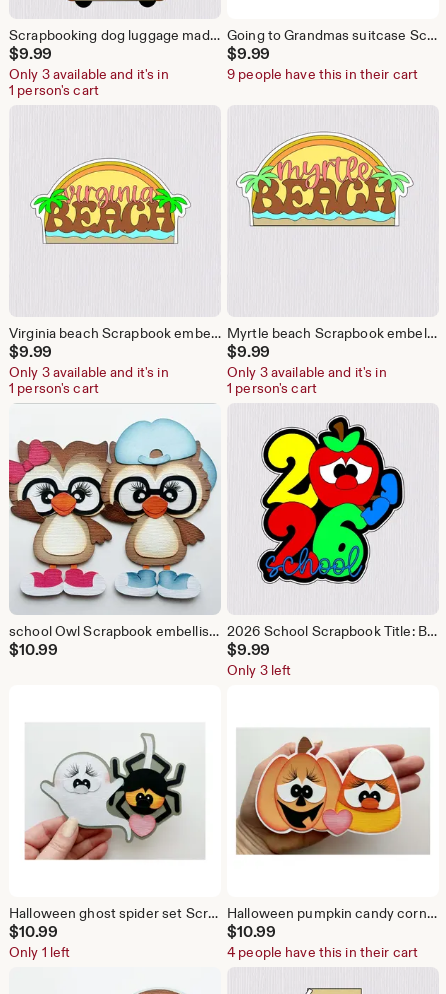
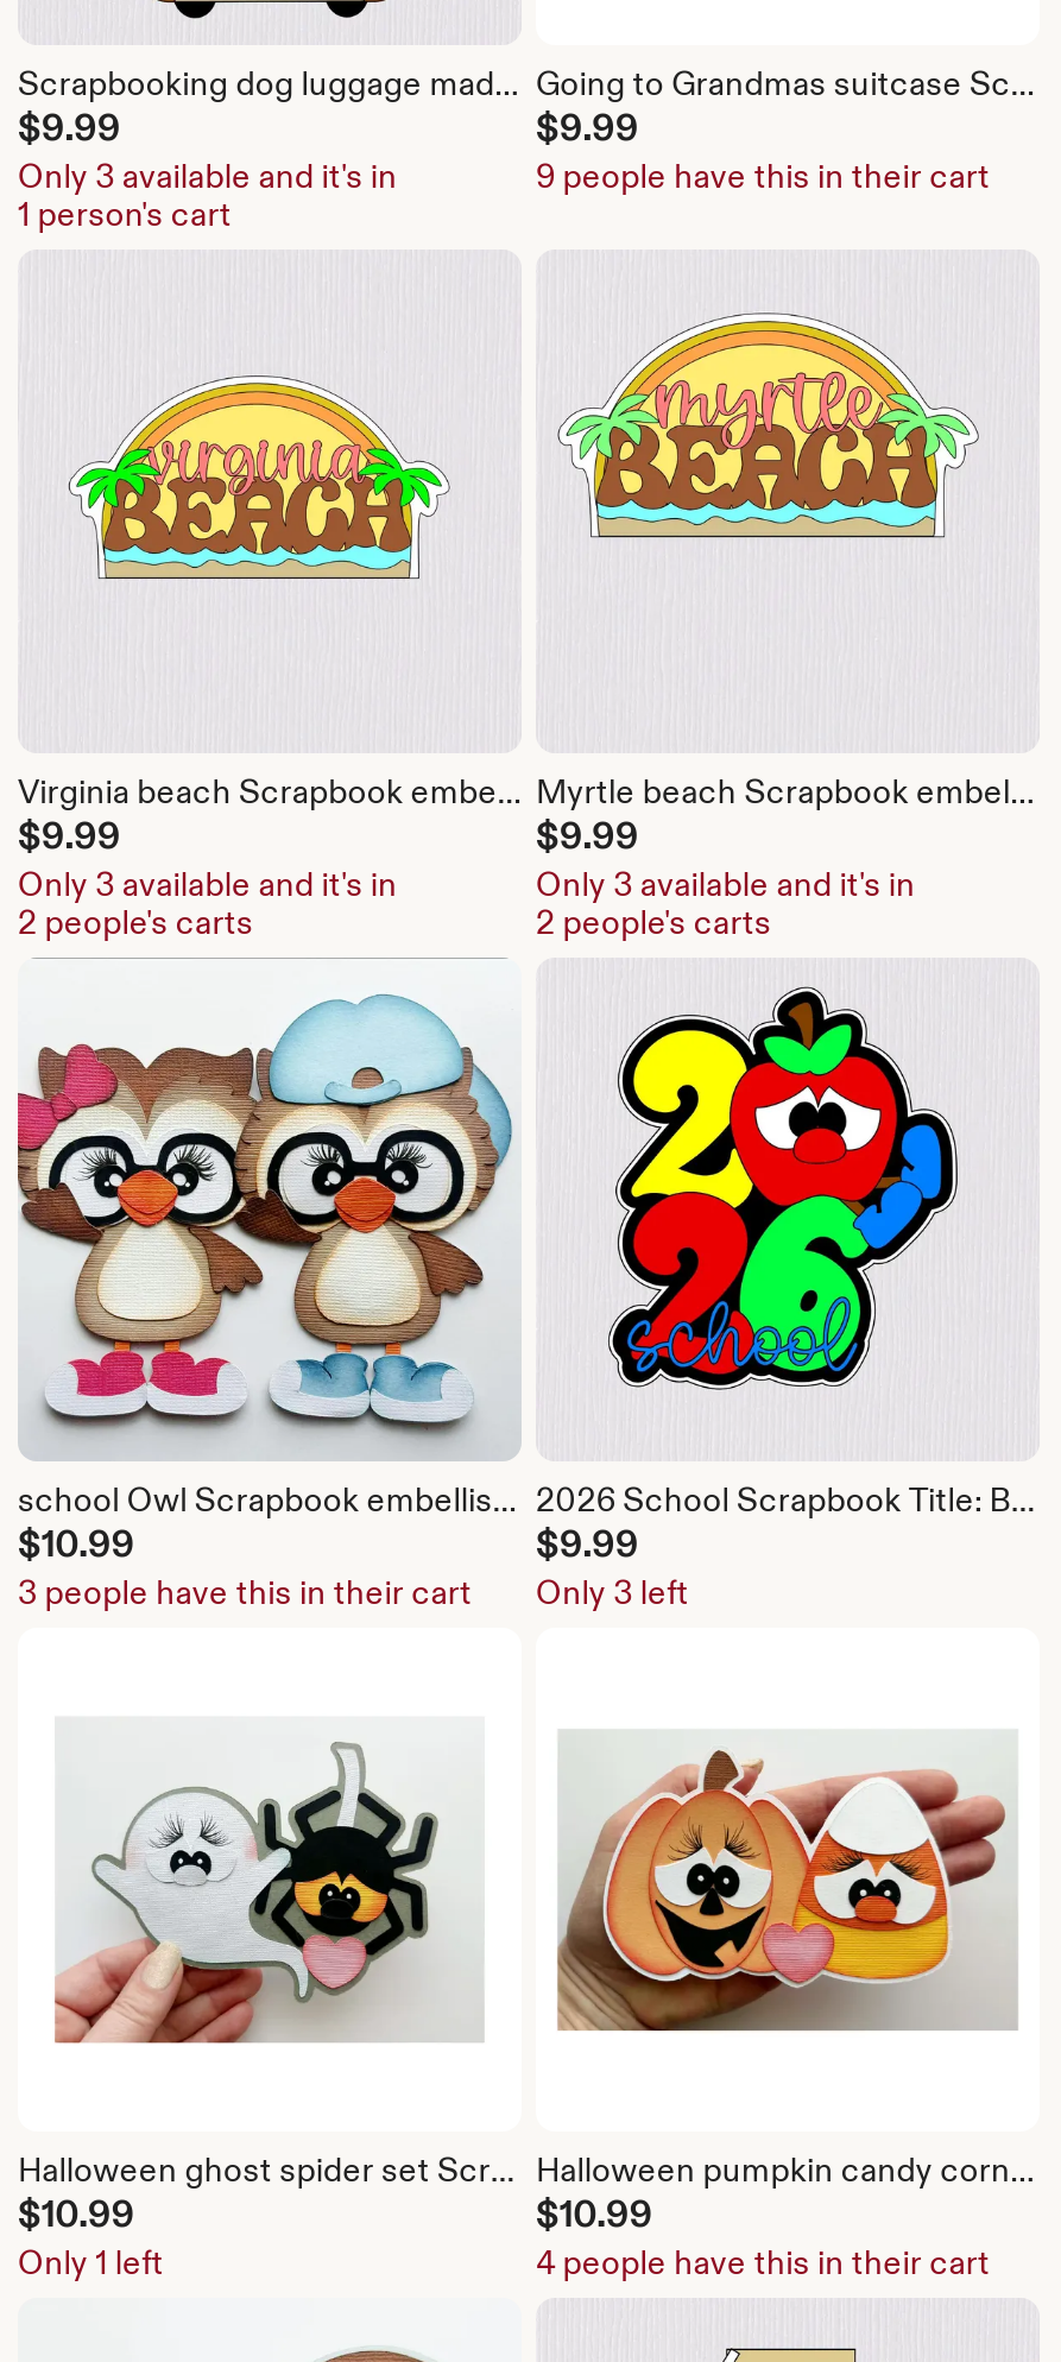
[9,379,99,397] 1 person's cart -> [18,901,253,943] 2 people's carts
[227,379,317,397] 1 person's cart -> [536,901,771,943] 2 people's carts
none -> [18,1571,472,1613] 3 people have this in their cart

